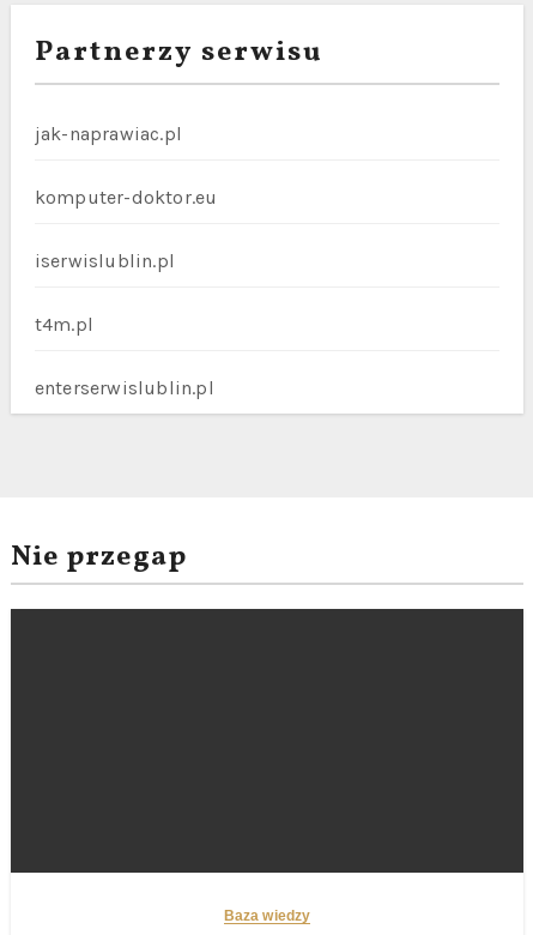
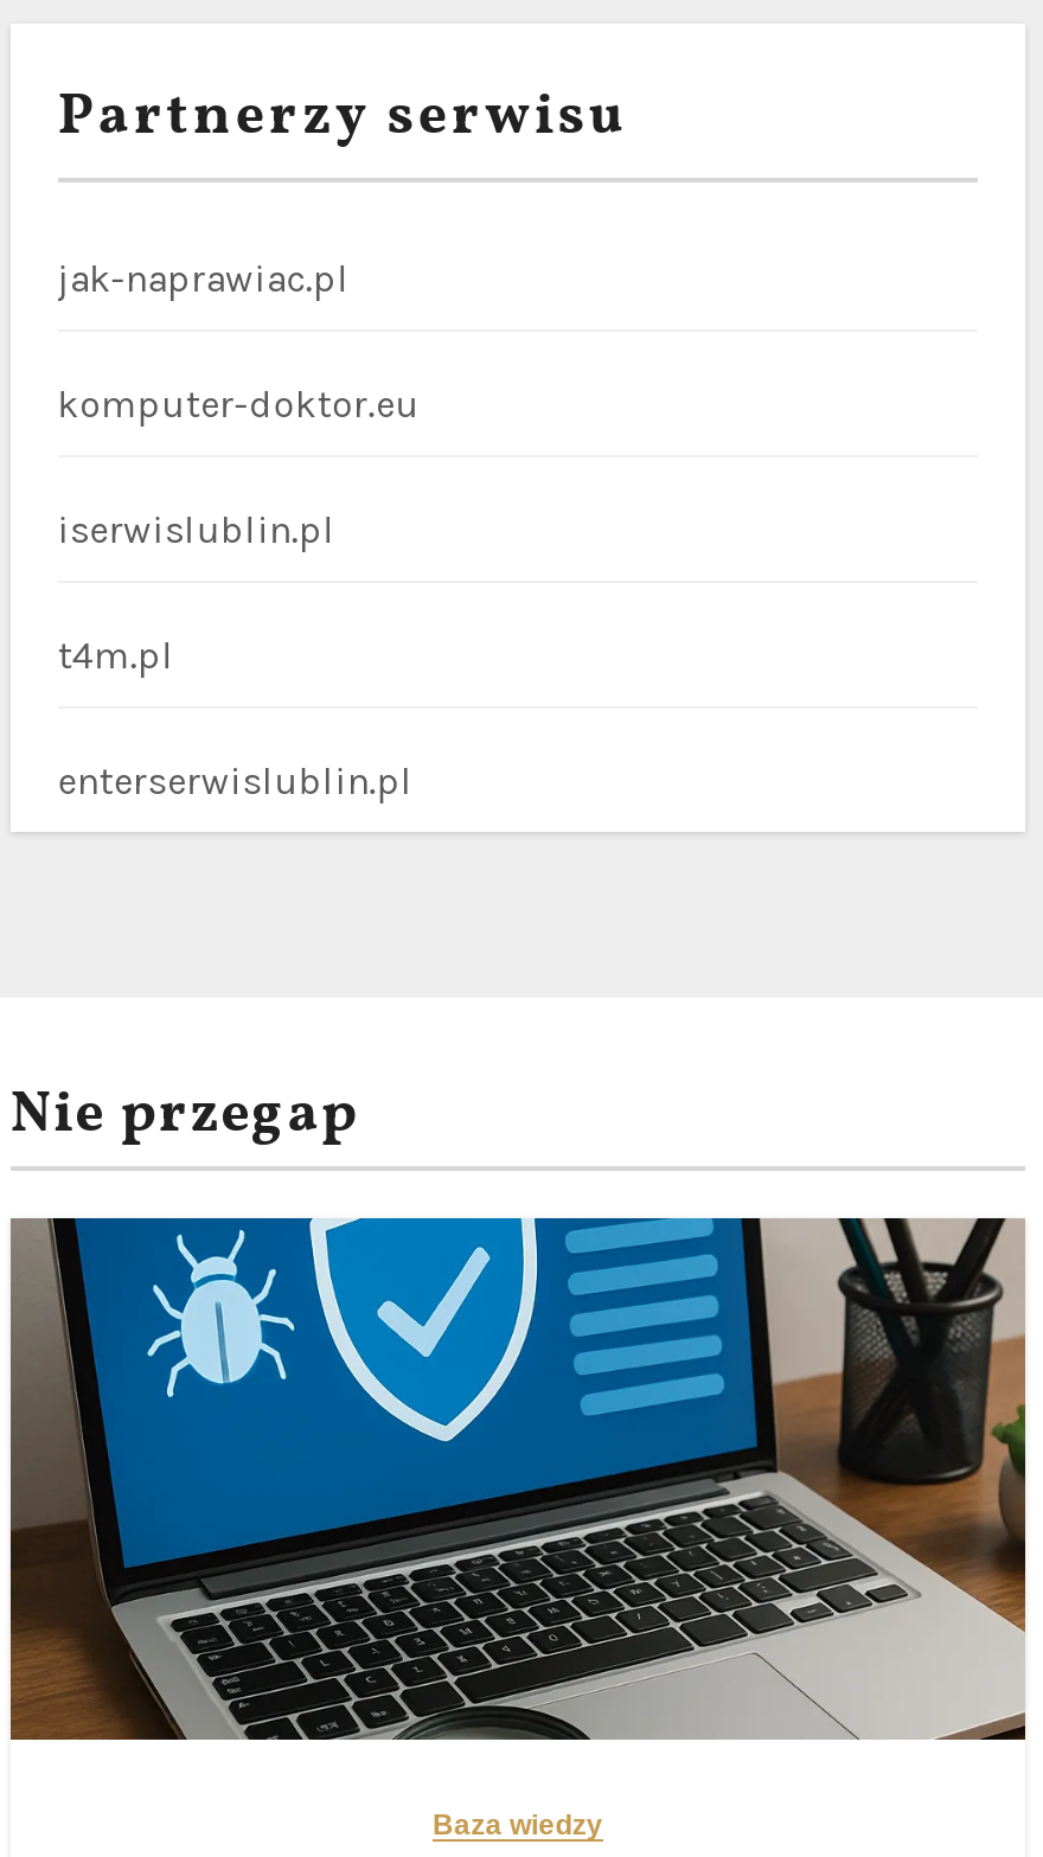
none -> [11,1216,1028,1740] [image]

